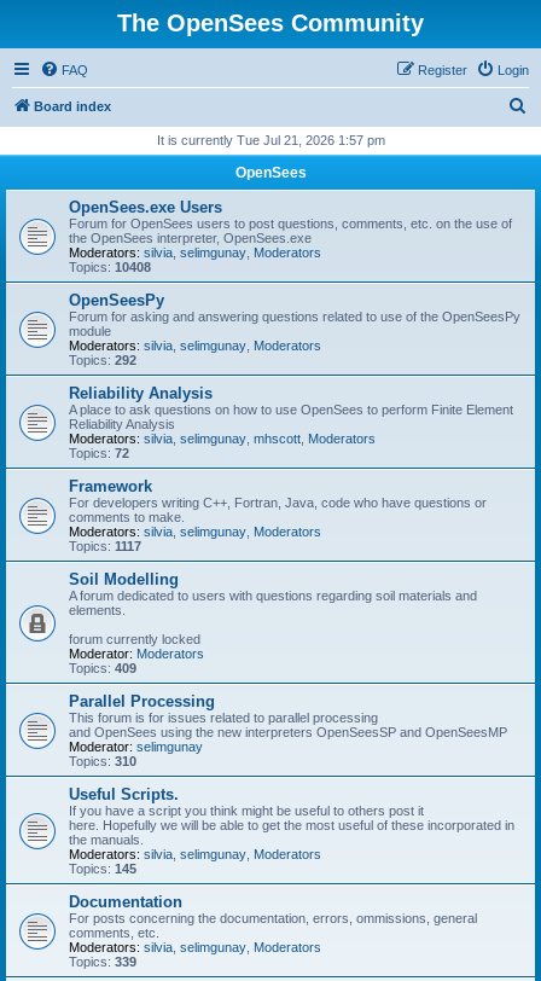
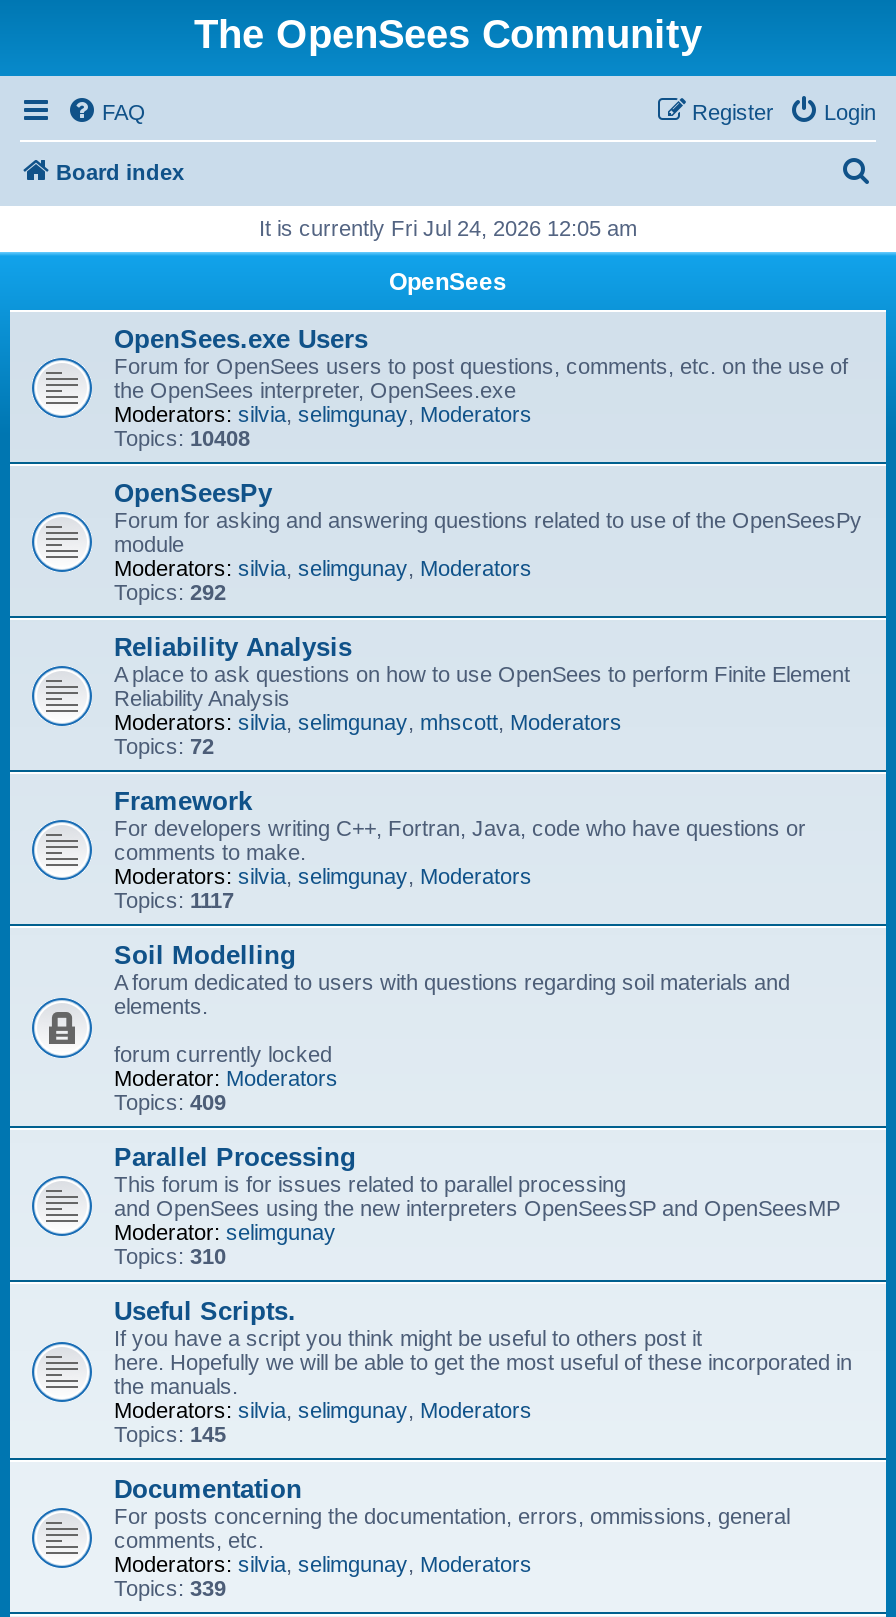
[156,133,385,147] It is currently Tue Jul 21, 2026 1:57 pm -> [259,216,637,240] It is currently Fri Jul 24, 2026 12:05 am

